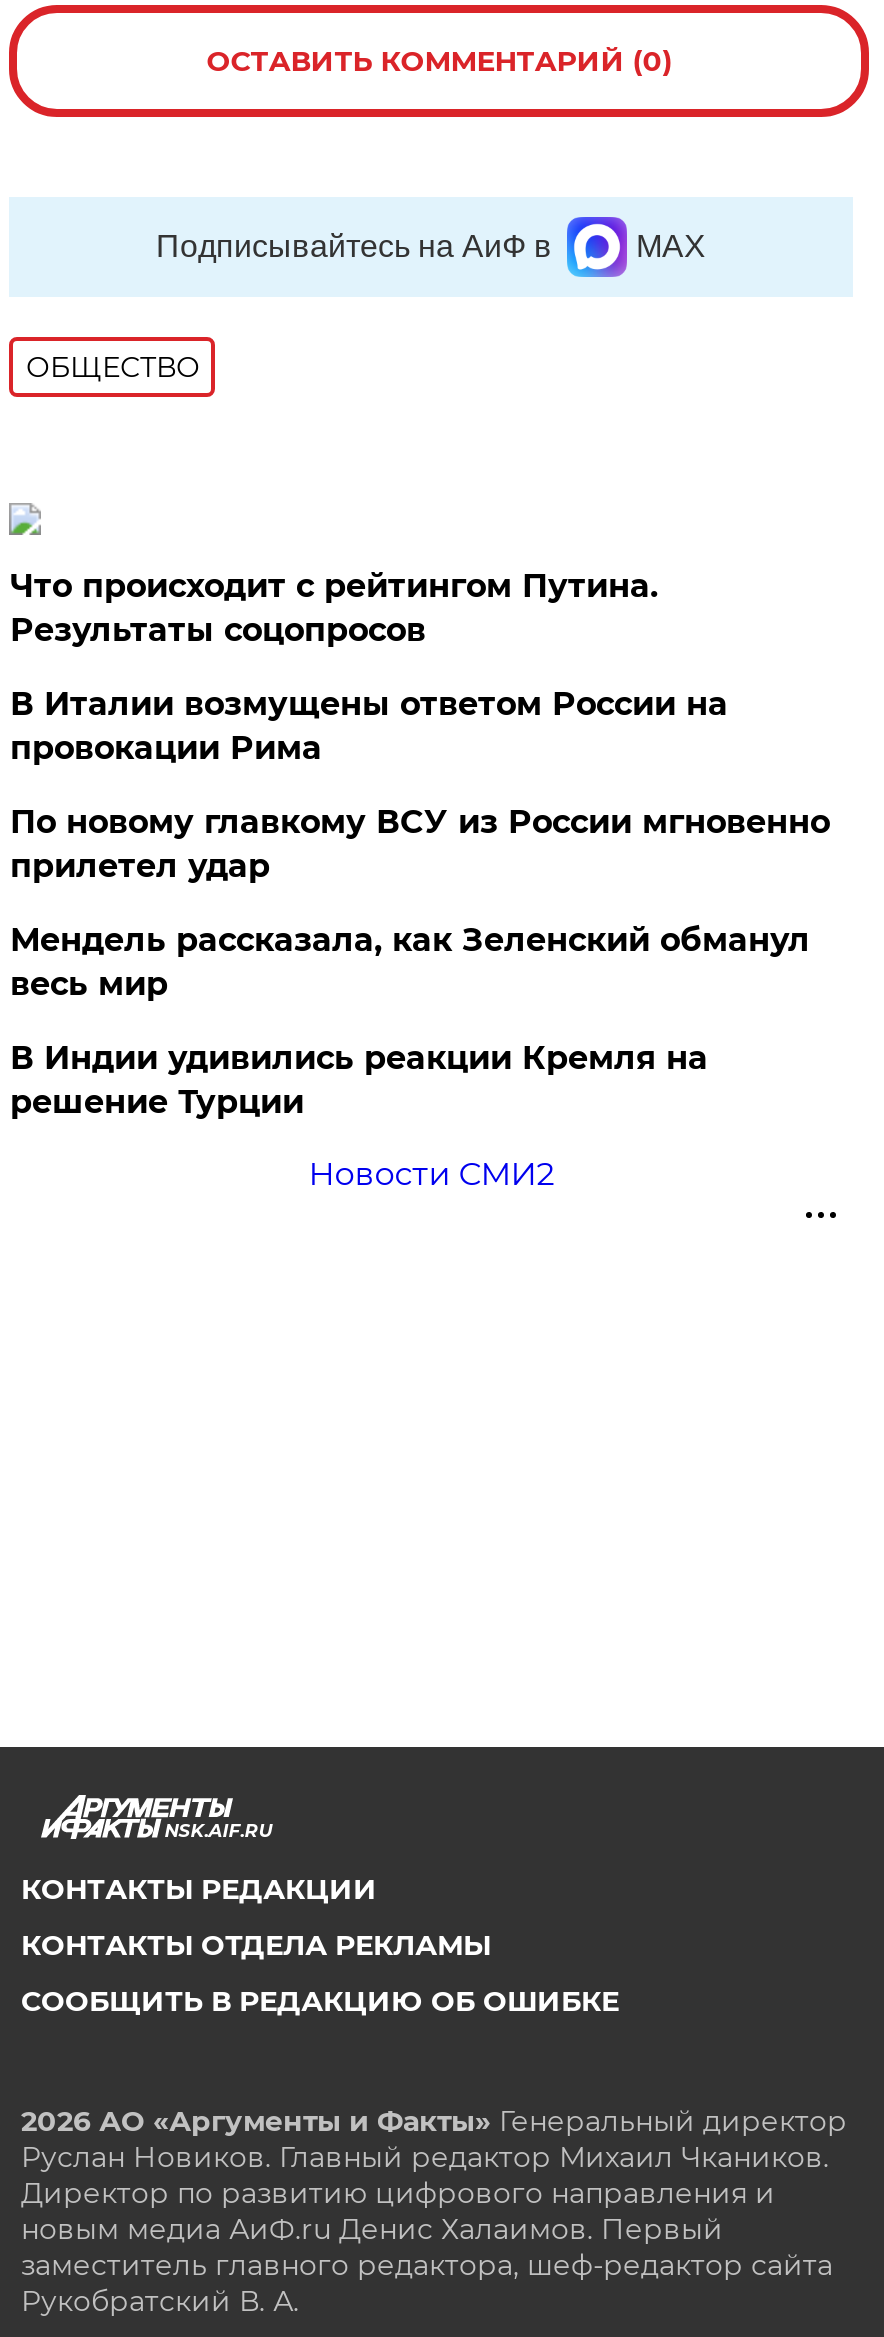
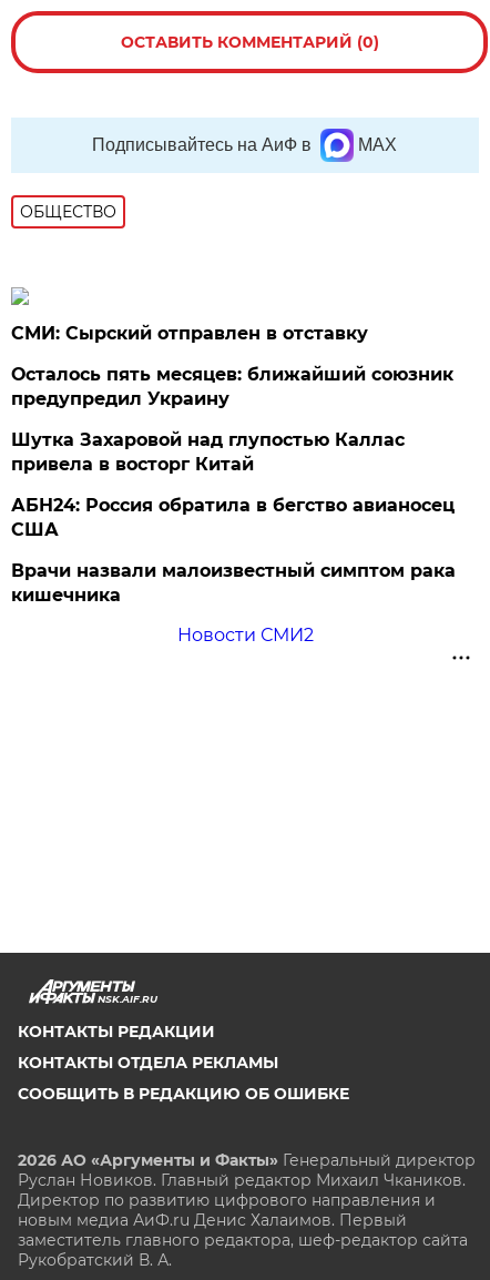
[10,567,658,649] Что происходит с рейтингом Путина. | Результаты соцопросов -> [12,323,368,344] СМИ: Сырский отправлен в отставку
[10,685,728,767] В Италии возмущены ответом России на | провокации Рима -> [12,364,454,409] Осталось пять месяцев: ближайший союзник | предупредил Украину
[10,803,830,885] По новому главкому ВСУ из России мгновенно | прилетел удар -> [12,429,405,475] Шутка Захаровой над глупостью Каллас | привела в восторг Китай
[10,921,810,1003] Мендель рассказала, как Зеленский обманул | весь мир -> [12,495,455,540] АБН24: Россия обратила в бегство авианосец | США
[10,1039,708,1121] В Индии удивились реакции Кремля на | решение Турции -> [12,560,456,606] Врачи назвали малоизвестный симптом рака | кишечника

